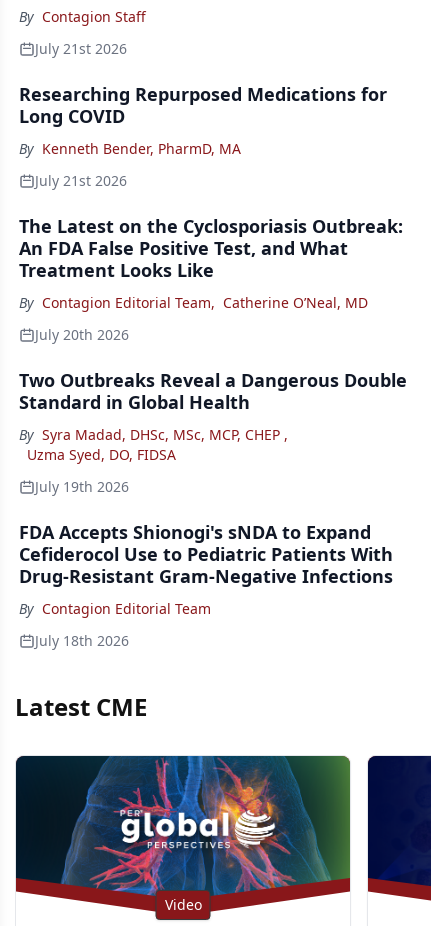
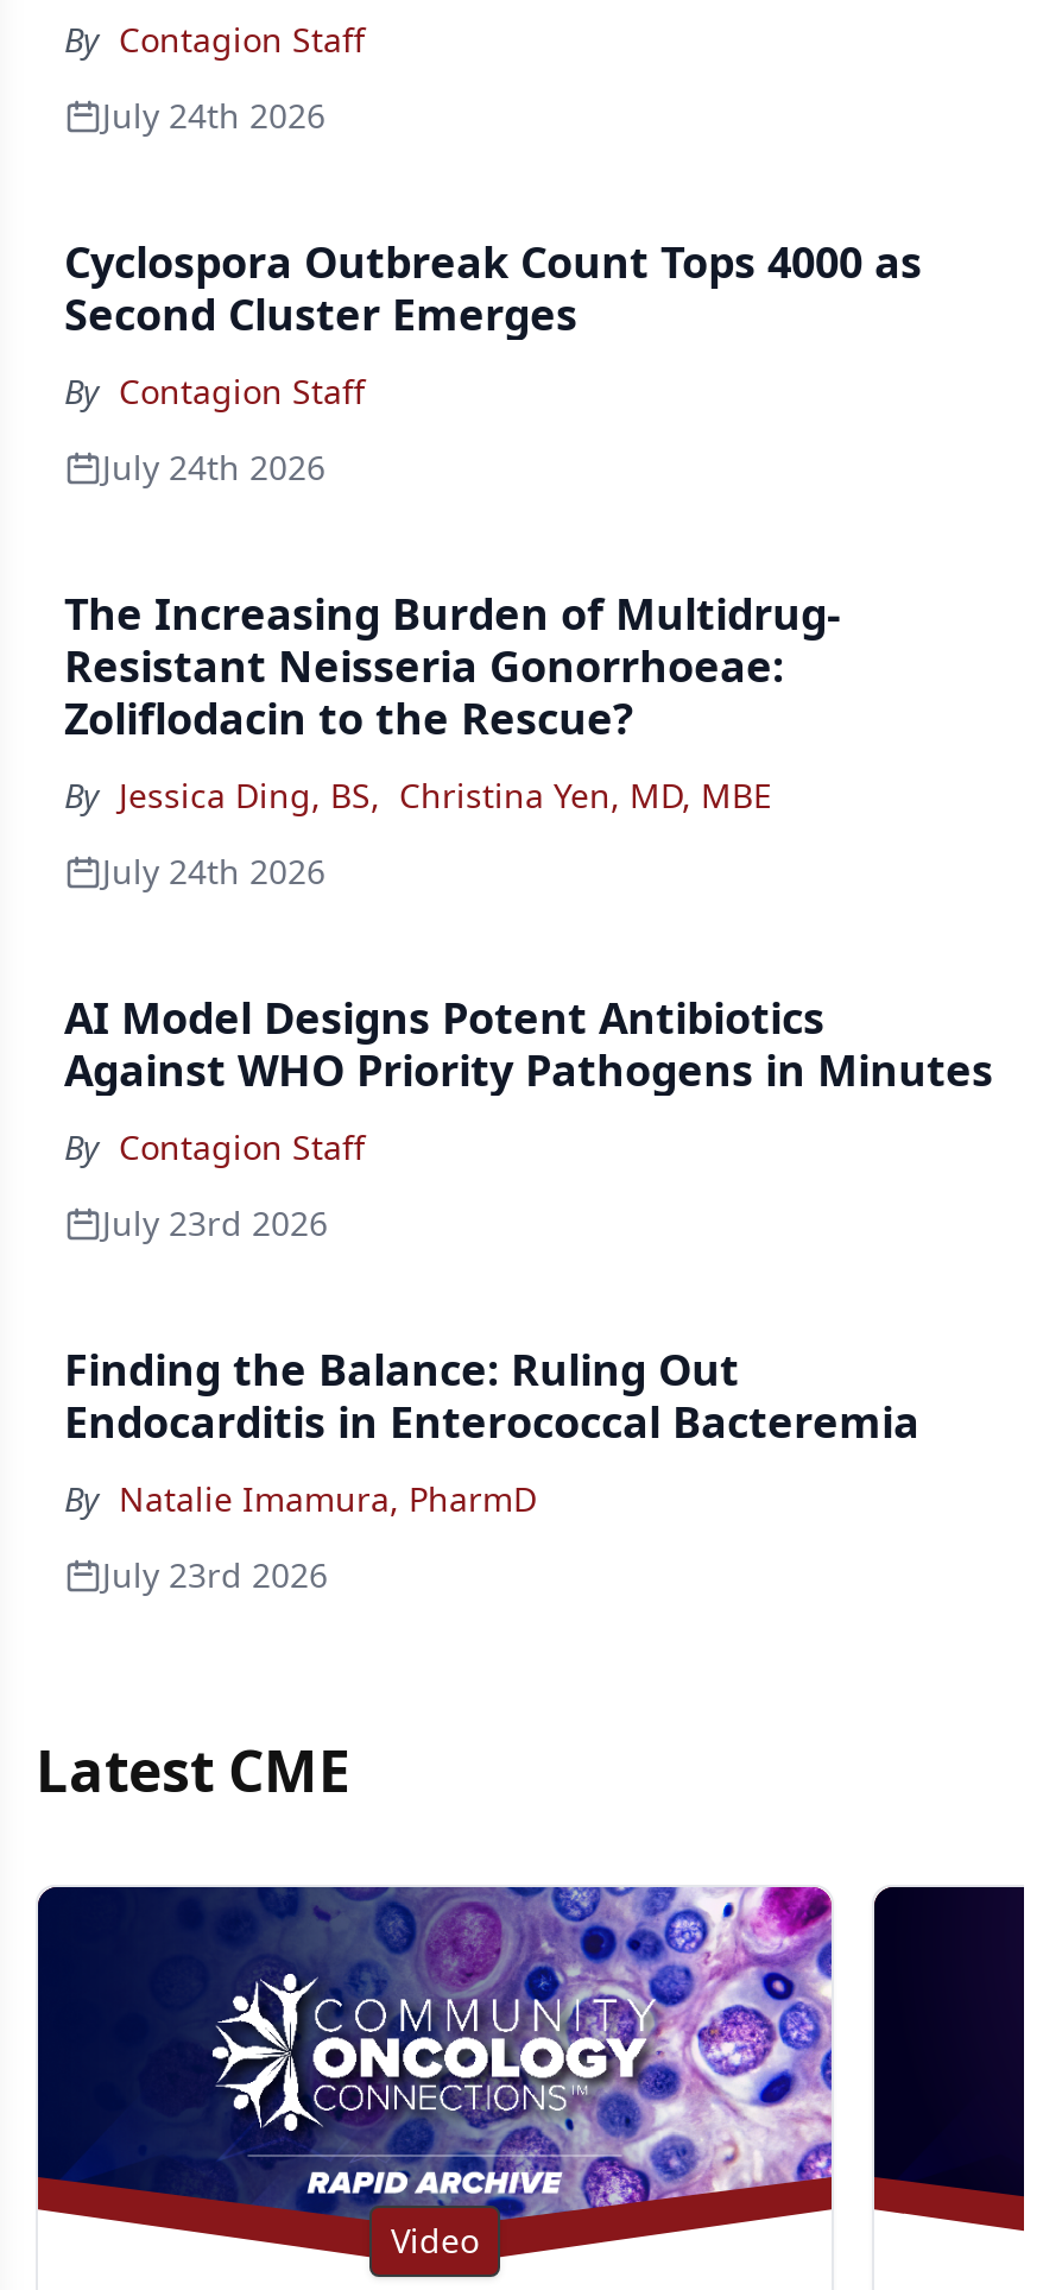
[35,39,127,58] July 21st 2026 -> [102,92,325,137] July 24th 2026
[19,82,387,128] Researching Repurposed Medications for | Long COVID -> [64,232,922,341] Cyclospora Outbreak Count Tops 4000 as | Second Cluster Emerges
[19,139,241,158] By Kenneth Bender, PharmD, MA -> [64,367,366,413] By Contagion Staff
[35,171,127,190] July 21st 2026 -> [102,444,325,489] July 24th 2026
[19,214,403,282] The Latest on the Cyclosporiasis Outbreak: | An FDA False Positive Test, and What | Treatment Looks Like -> [64,584,841,745] The Increasing Burden of Multidrug- | Resistant Neisseria Gonorrhoeae: | Zoliflodacin to the Rescue?
[19,293,368,312] By Contagion Editorial Team, Catherine O’Neal, MD -> [64,771,772,817] By Jessica Ding, BS, Christina Yen, MD, MBE
[35,325,129,344] July 20th 2026 -> [102,848,325,893] July 24th 2026
[19,368,407,414] Two Outbreaks Reveal a Dangerous Double | Standard in Global Health -> [64,988,993,1097] AI Model Designs Potent Antibiotics | Against WHO Priority Pathogens in Minutes
[19,425,288,464] By Syra Madad, DHSc, MSc, MCP, CHEP, | Uzma Syed, DO, FIDSA -> [64,1123,366,1168] By Contagion Staff
[35,477,129,496] July 19th 2026 -> [102,1199,328,1244] July 23rd 2026
[19,520,393,588] FDA Accepts Shionogi's sNDA to Expand | Cefiderocol Use to Pediatric Patients With | Drug-Resistant Gram-Negative Infections -> [64,1340,919,1449] Finding the Balance: Ruling Out | Endocarditis in Enterococcal Bacteremia
[19,599,211,618] By Contagion Editorial Team -> [64,1475,537,1520] By Natalie Imamura, PharmD
[35,631,129,650] July 18th 2026 -> [102,1551,328,1596] July 23rd 2026
[28,755,351,896] [image] -> [64,1885,834,2220] [image]
moved [378,823,430,885] -> [905,2044,1019,2194]: [image]

